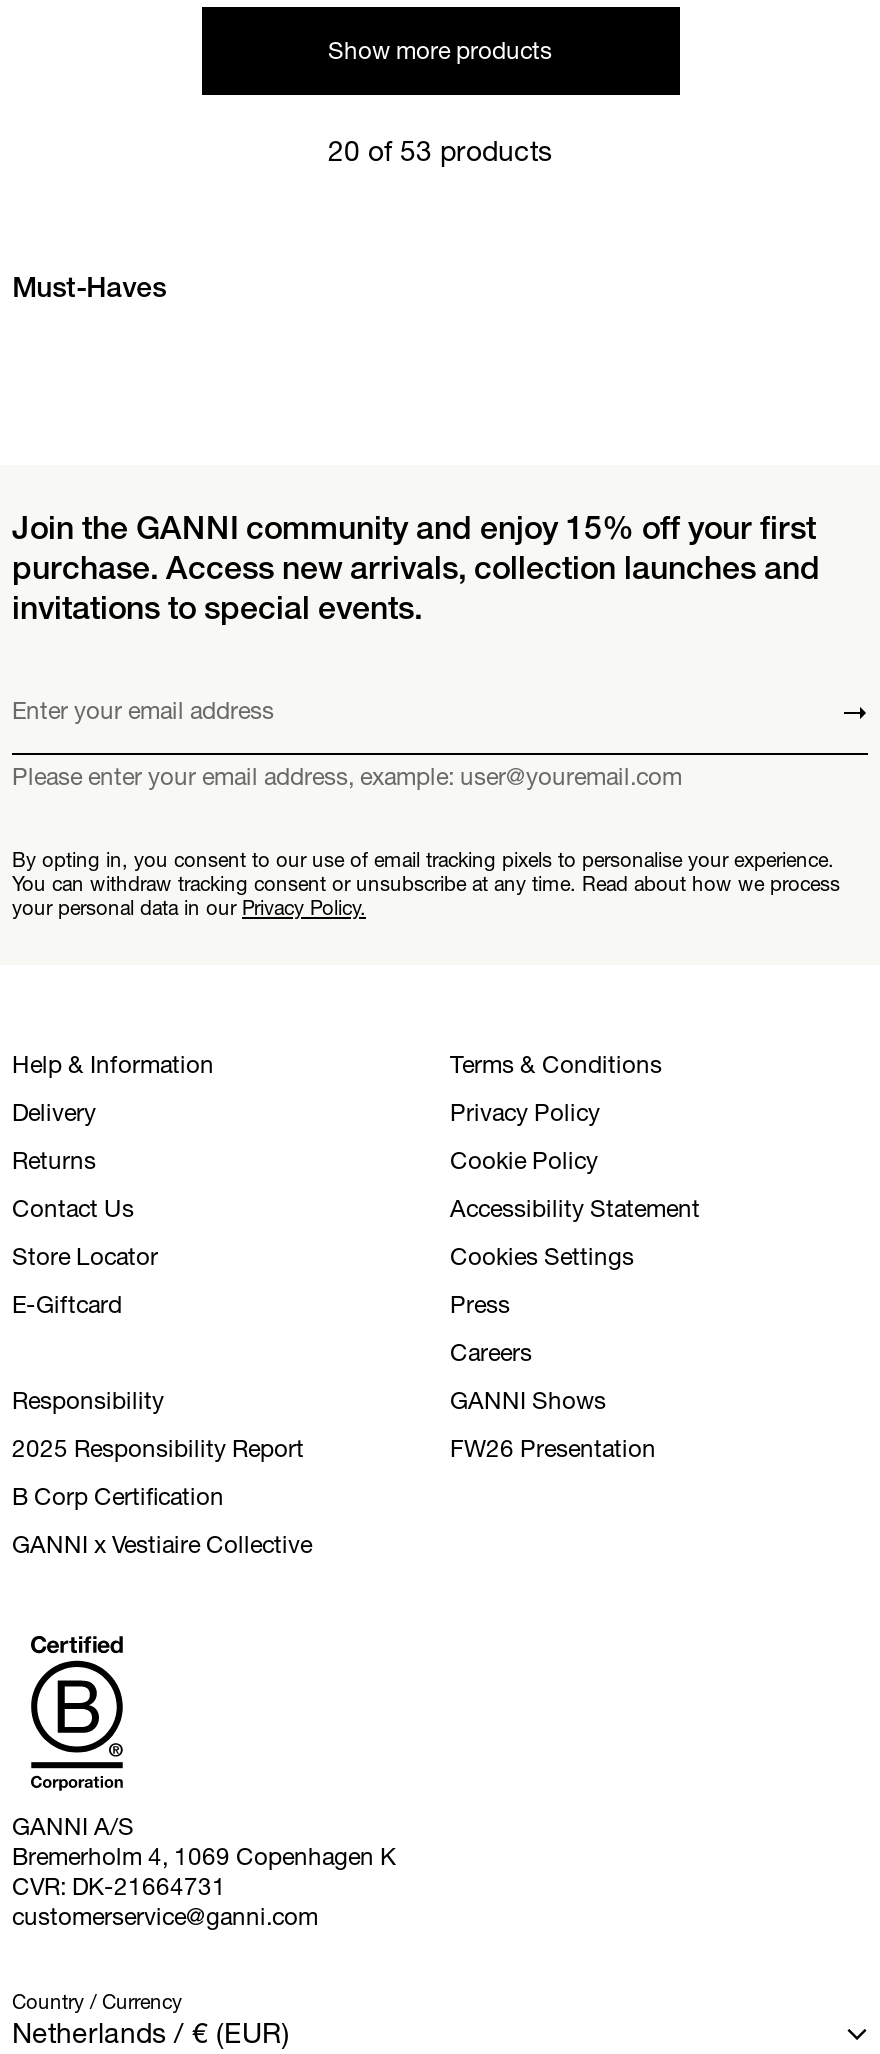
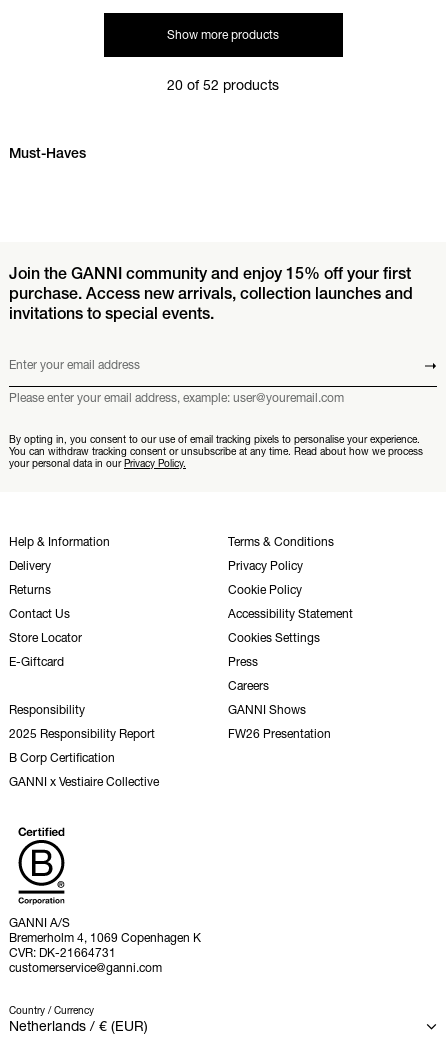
[328,133,552,169] 20 of 53 products -> [167,76,279,94] 20 of 52 products

